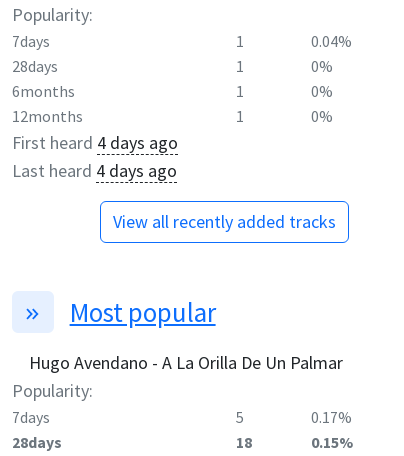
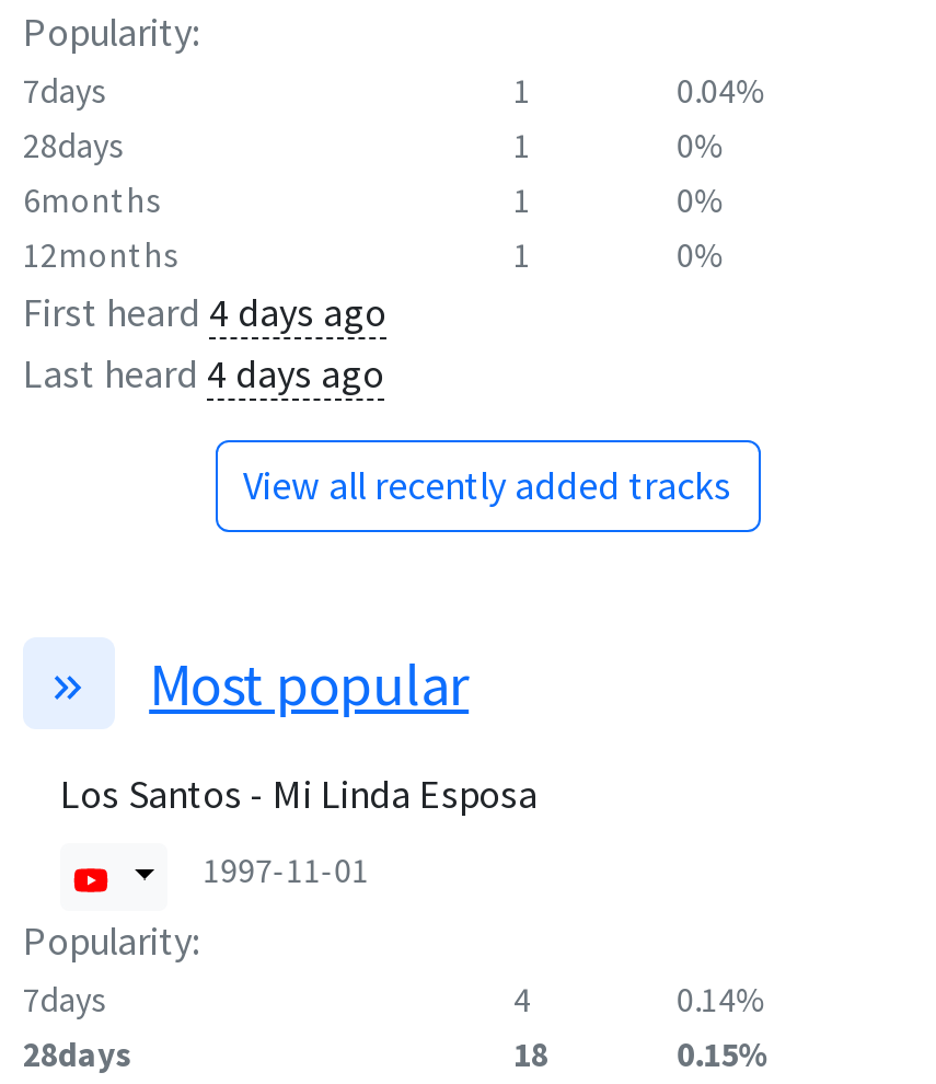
[29,351,343,374] Hugo Avendano - A La Orilla De Un Palmar -> [60,768,538,891] Los Santos - Mi Linda Esposa | 1997-11-01
[236,408,244,427] 5 -> [513,978,531,1020] 4
[311,408,352,427] 0.17% -> [677,978,767,1020] 0.14%

